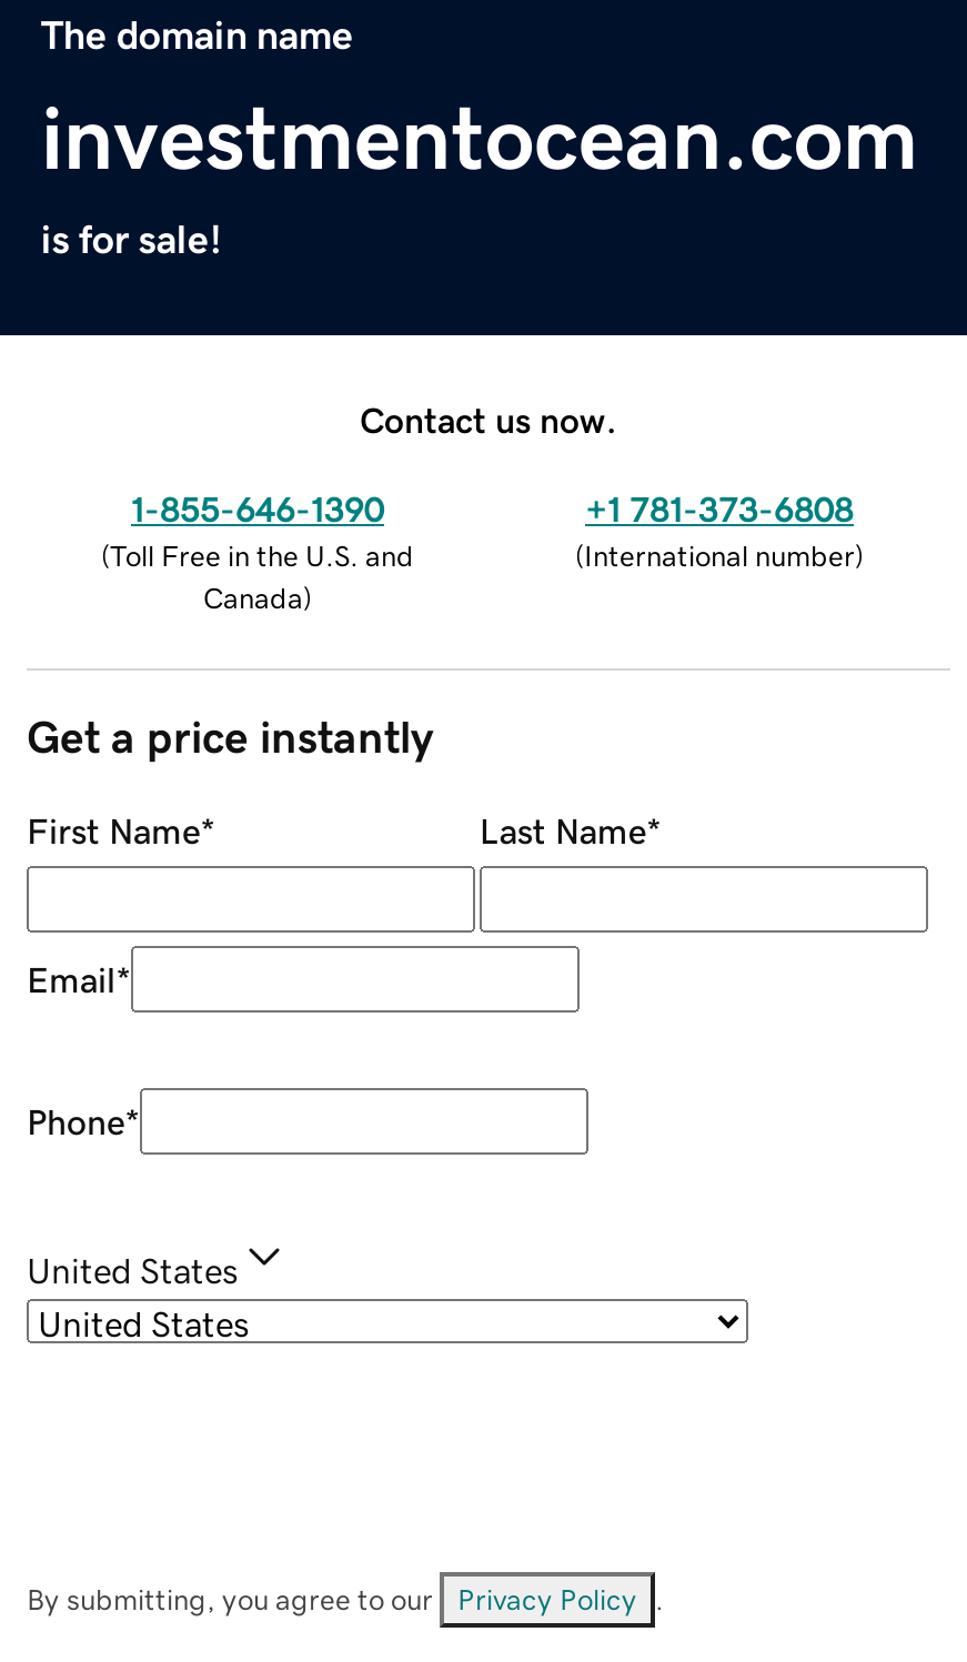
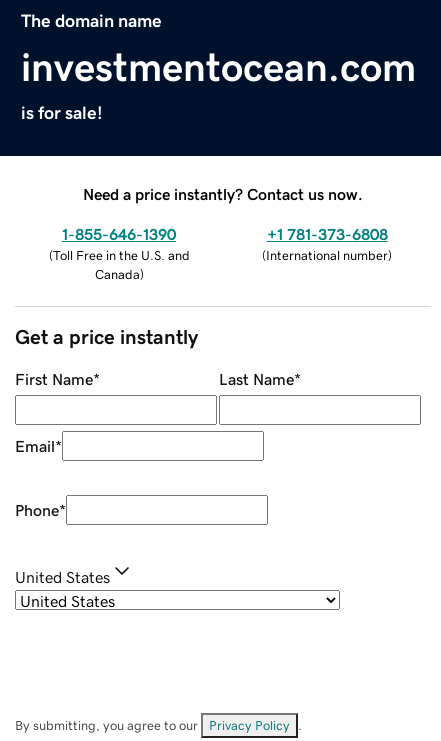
[360,401,617,437] Contact us now. -> [83,186,363,202] Need a price instantly? Contact us now.

